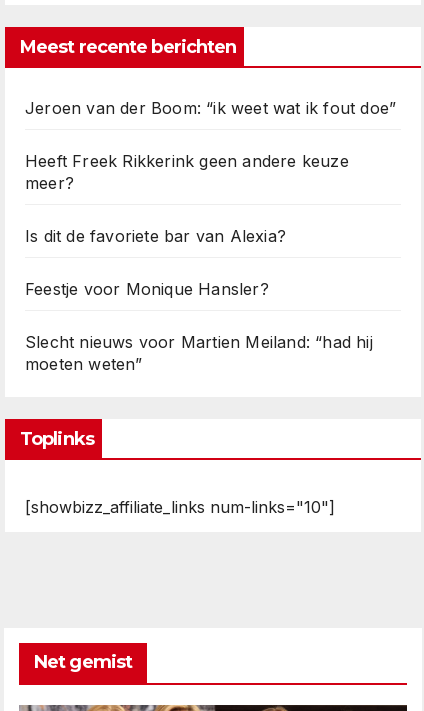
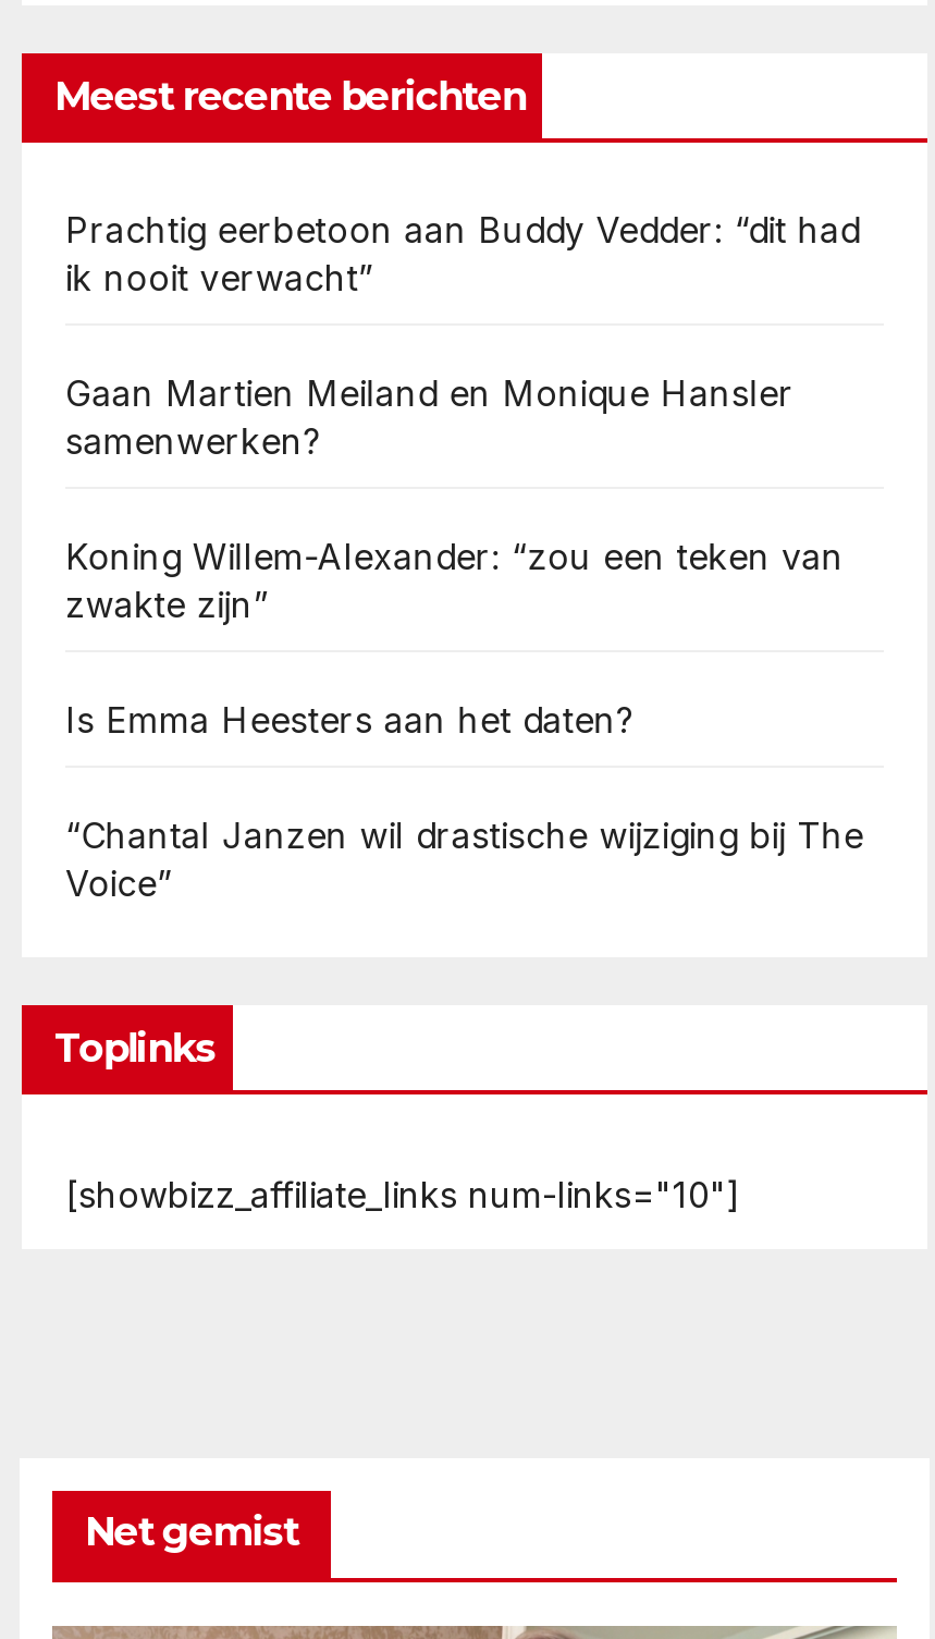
[25,98,396,118] Jeroen van der Boom: “ik weet wat ik fout doe” -> [65,207,860,299] Prachtig eerbetoon aan Buddy Vedder: “dit had | ik nooit verwacht”
[25,151,349,193] Heeft Freek Rikkerink geen andere keuze | meer? -> [65,371,794,462] Gaan Martien Meiland en Monique Hansler | samenwerken?
[25,226,286,246] Is dit de favoriete bar van Alexia? -> [65,534,844,626] Koning Willem-Alexander: “zou een teken van | zwakte zijn”
[25,279,269,299] Feestje voor Monique Hansler? -> [65,697,636,741] Is Emma Heesters aan het daten?
[25,332,373,374] Slecht nieuws voor Martien Meiland: “had hij | moeten weten” -> [65,813,863,904] “Chantal Janzen wil drastische wijziging bij The | Voice”

